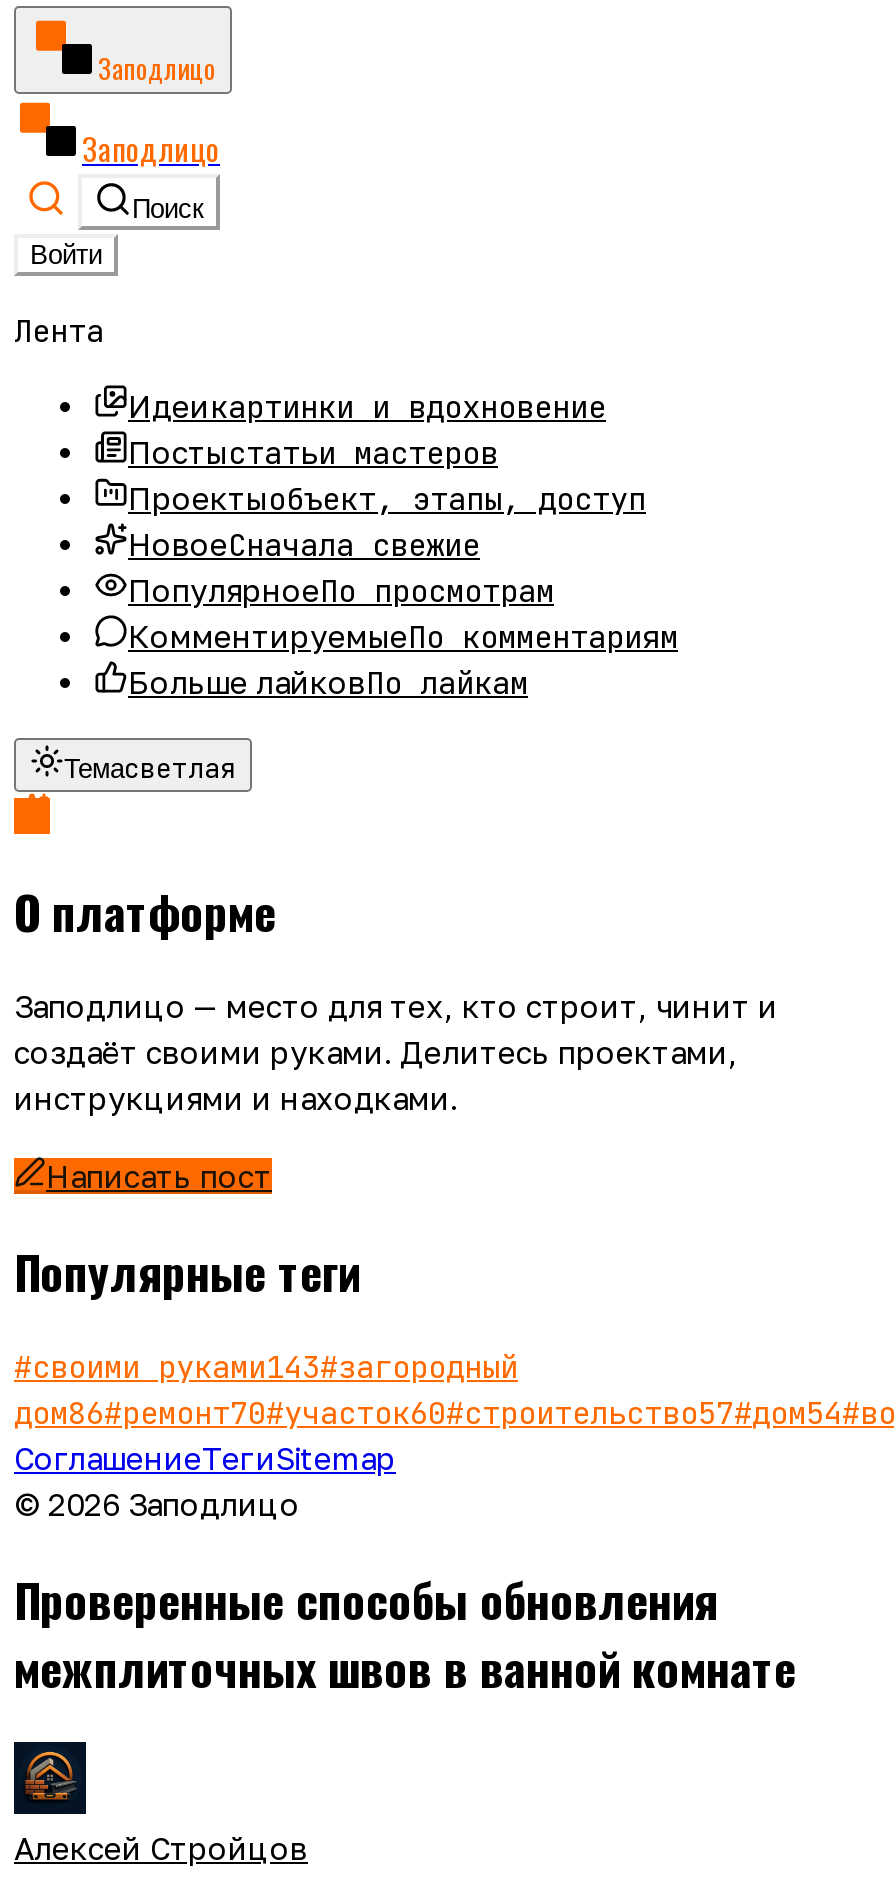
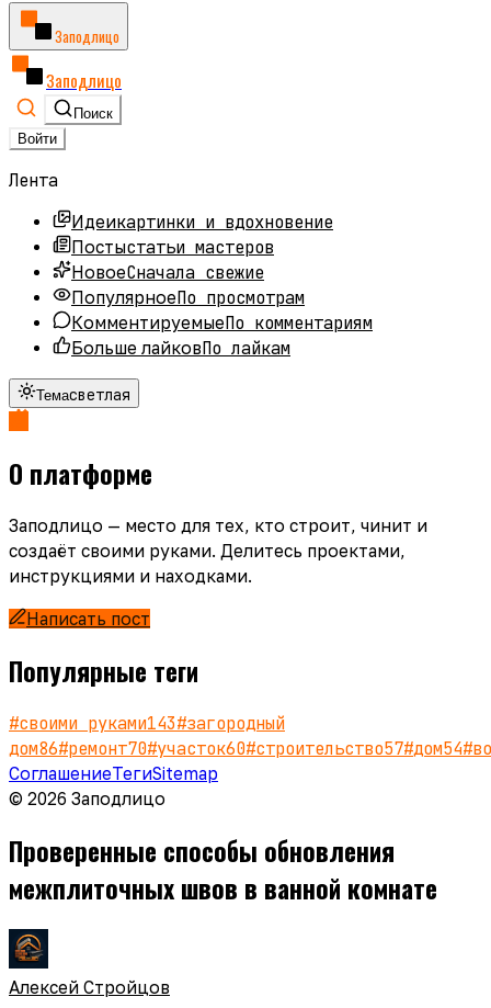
[128,478,646,520] Проектыобъект, этапы, доступ -> none

